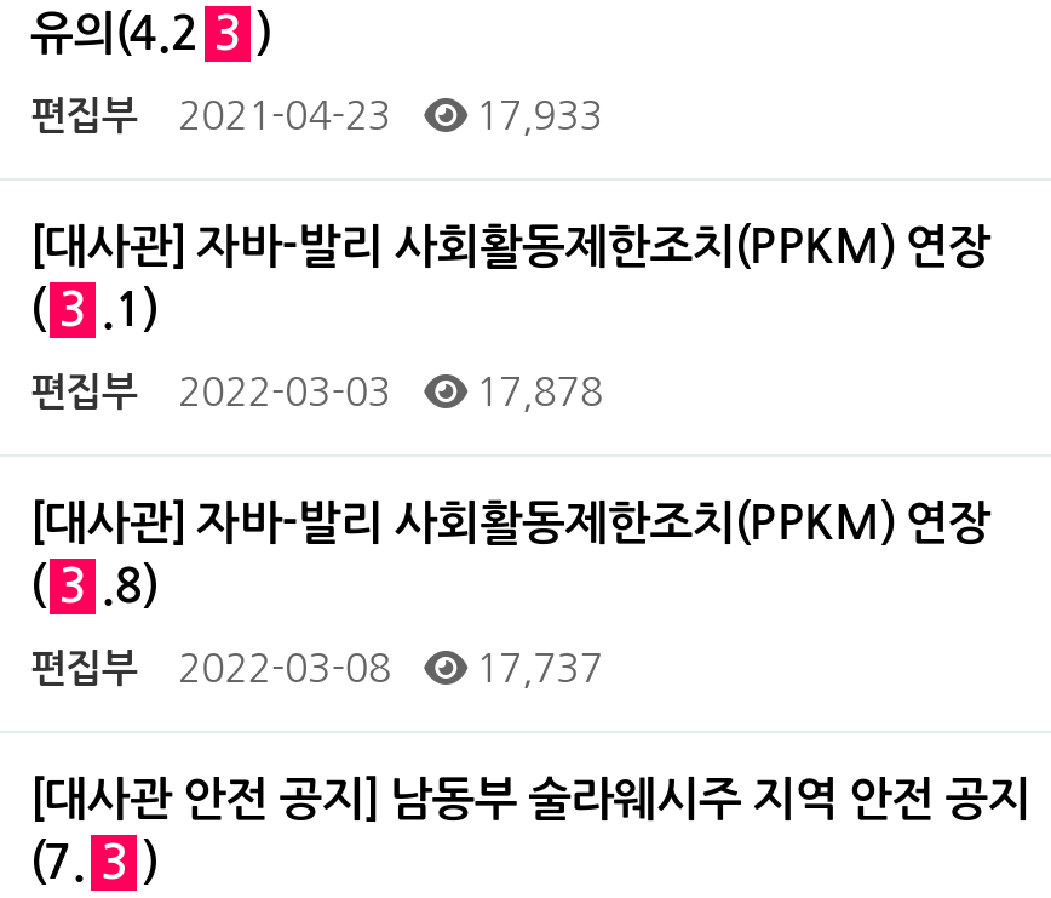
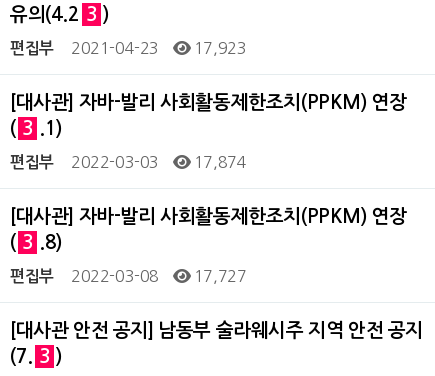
[30,97,603,136] 편집부 2021-04-23 17,933 -> [10,40,246,56] 편집부 2021-04-23 17,923
[30,373,603,412] 편집부 2022-03-03 17,878 -> [10,154,246,170] 편집부 2022-03-03 17,874
[30,650,603,688] 편집부 2022-03-08 17,737 -> [10,268,246,284] 편집부 2022-03-08 17,727

